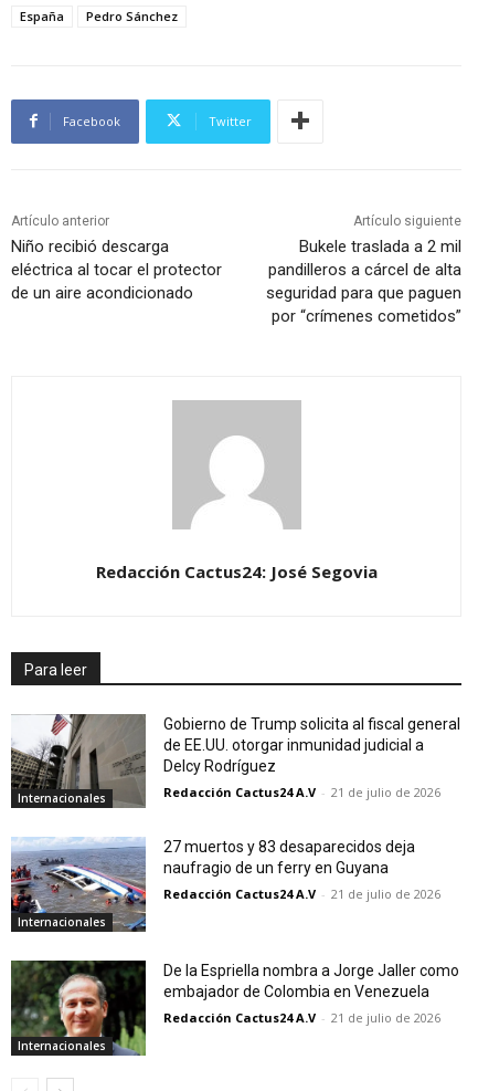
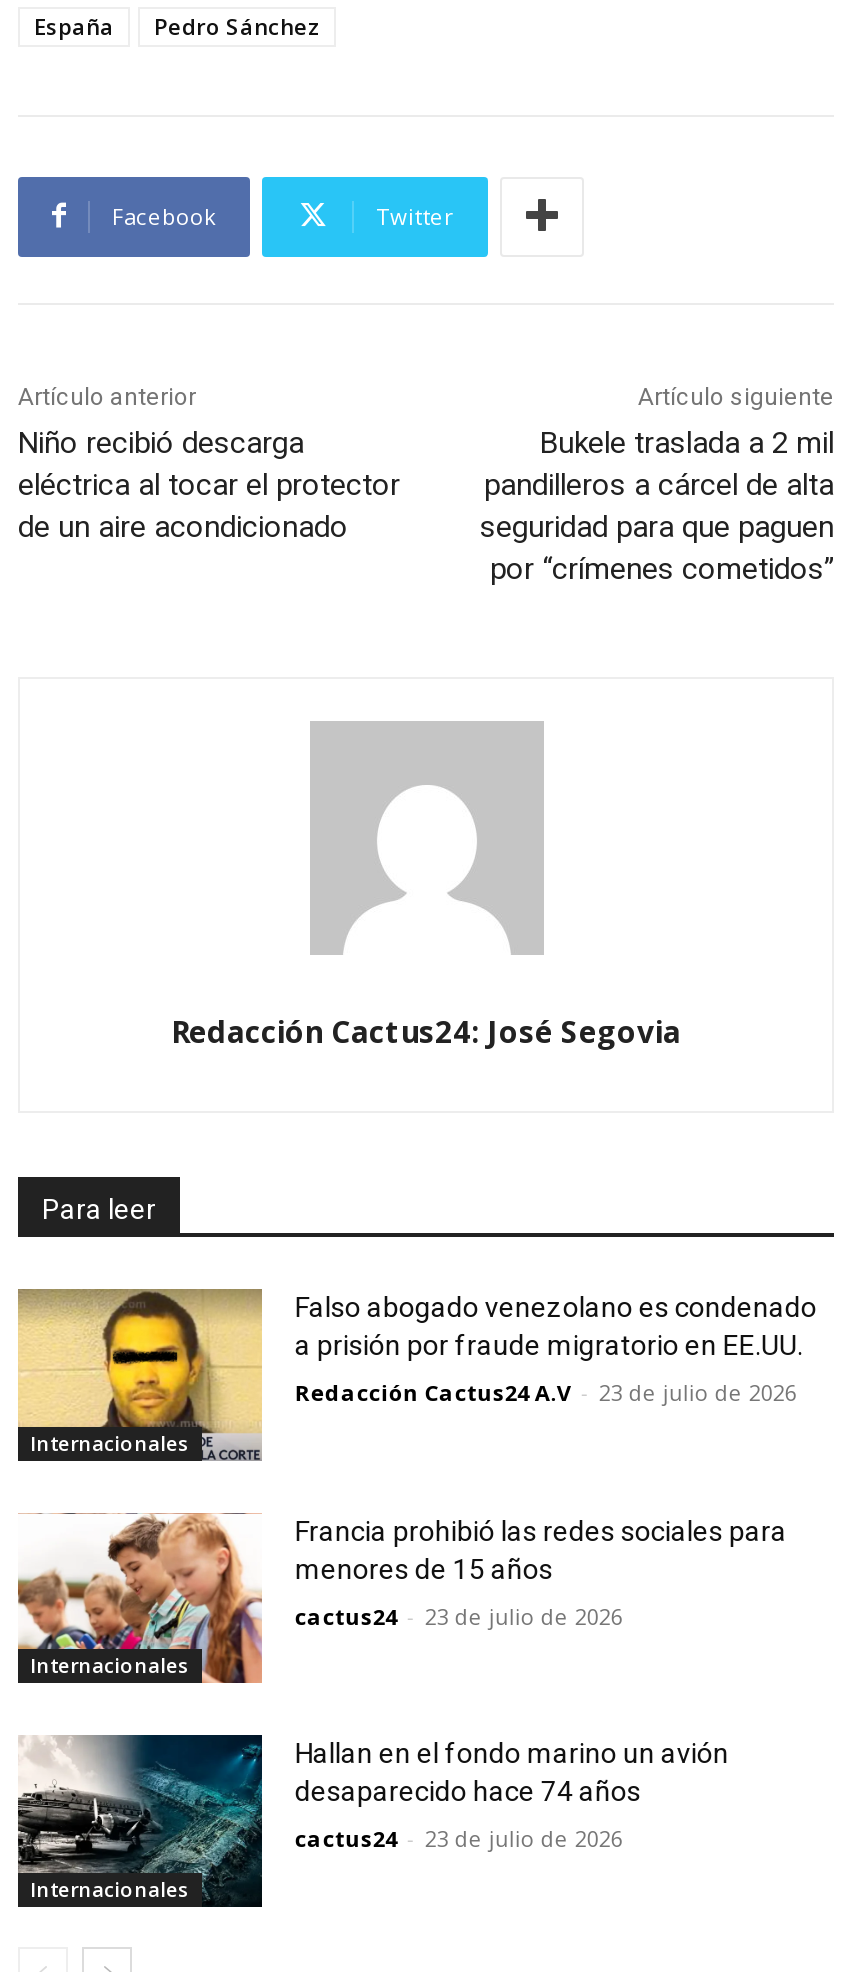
[10,713,461,808] [image] | Gobierno de Trump solicita al fiscal general | de EE.UU. otorgar inmunidad judicial a | Delcy Rodríguez -> [16,1288,817,1462] [image] | Falso abogado venezolano es condenado | a prisión por fraude migratorio en EE.UU.
[164,783,441,800] Redacción Cactus24 A.V - 21 de julio de 2026 -> [295,1377,797,1407] Redacción Cactus24 A.V - 23 de julio de 2026
[10,837,416,933] [image] | 27 muertos y 83 desaparecidos deja | naufragio de un ferry en Guyana -> [16,1512,787,1686] [image] | Francia prohibió las redes sociales para | menores de 15 años
[164,886,441,902] Redacción Cactus24 A.V - 21 de julio de 2026 -> [295,1601,623,1631] cactus24 - 23 de julio de 2026
[10,959,460,1056] [image] | De la Espriella nombra a Jorge Jaller como | embajador de Colombia en Venezuela -> [16,1732,729,1908] [image] | Hallan en el fondo marino un avión | desaparecido hace 74 años
[164,1009,441,1026] Redacción Cactus24 A.V - 21 de julio de 2026 -> [295,1824,623,1854] cactus24 - 23 de julio de 2026

